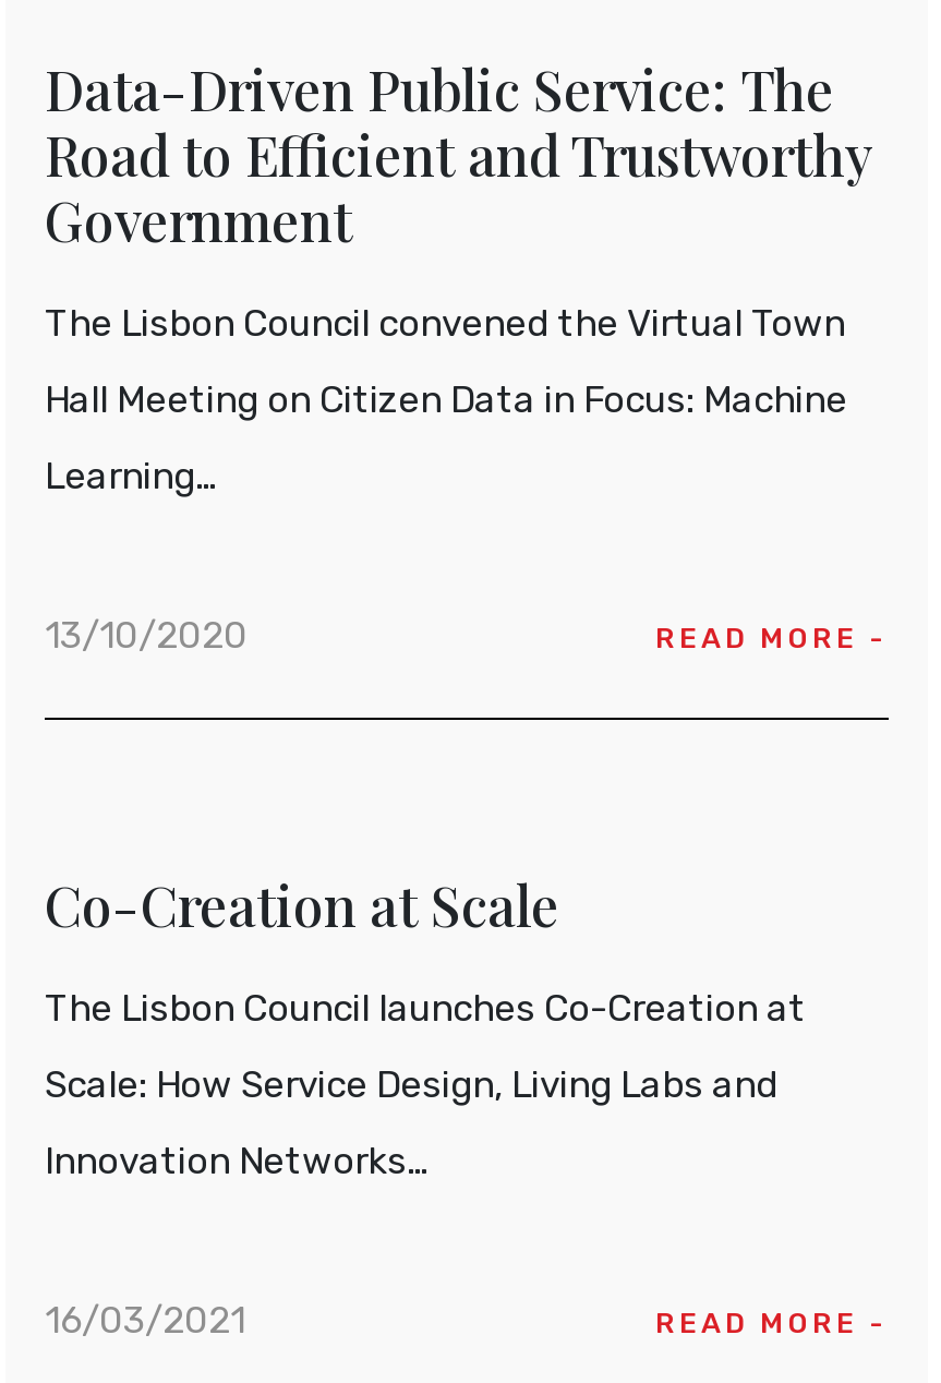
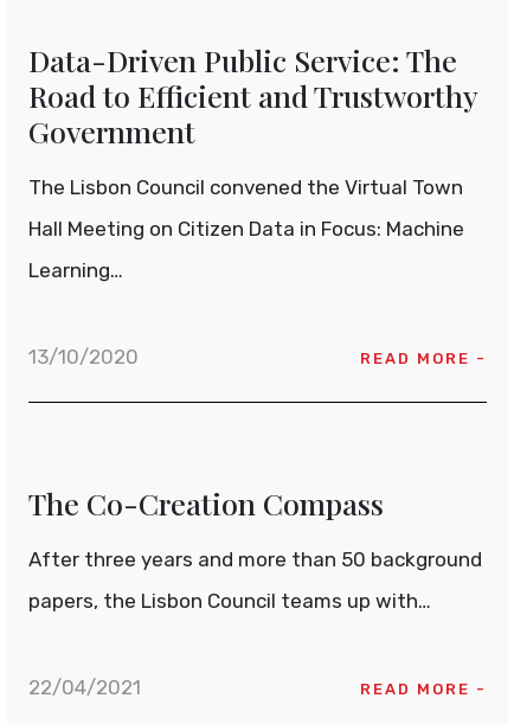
[45,868,806,1182] Co-Creation at Scale | The Lisbon Council launches Co-Creation at | Scale: How Service Design, Living Labs and | Innovation Networks… -> [28,483,482,613] The Co-Creation Compass | After three years and more than 50 background | papers, the Lisbon Council teams up with…
[45,1298,245,1342] 16/03/2021 -> [28,675,141,699] 22/04/2021

